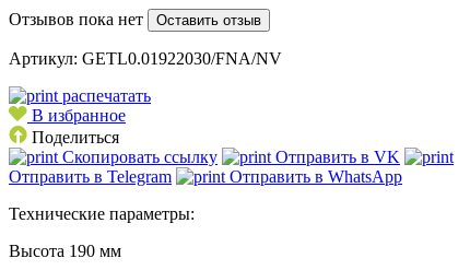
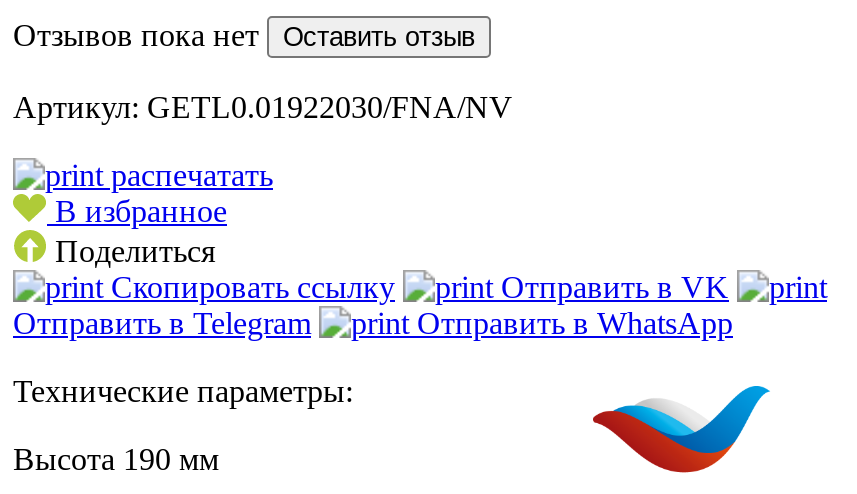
none -> [591,384,771,474] [image]

